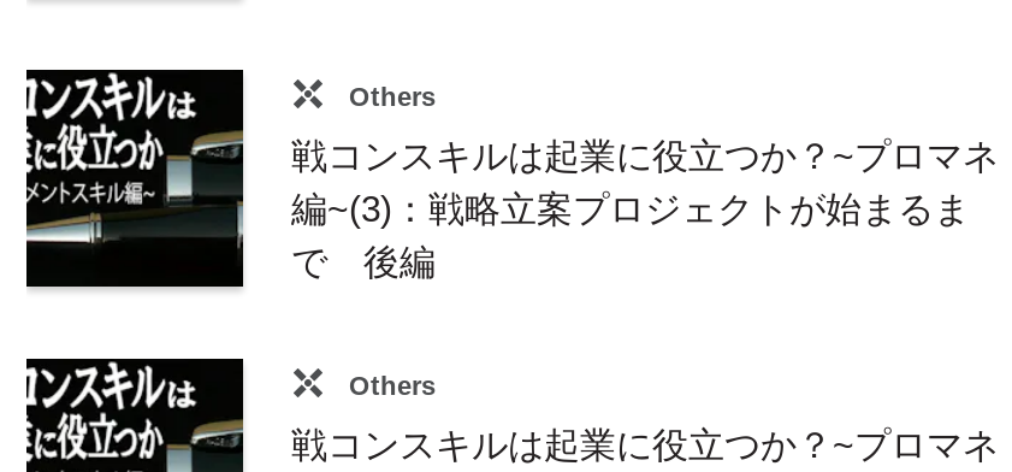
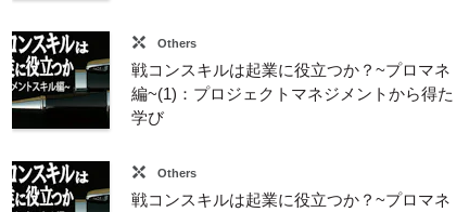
[291,189,970,282] 編~(3)：戦略立案プロジェクトが始まるま | で 後編 -> [131,85,454,127] 編~(1)：プロジェクトマネジメントから得た | 学び

